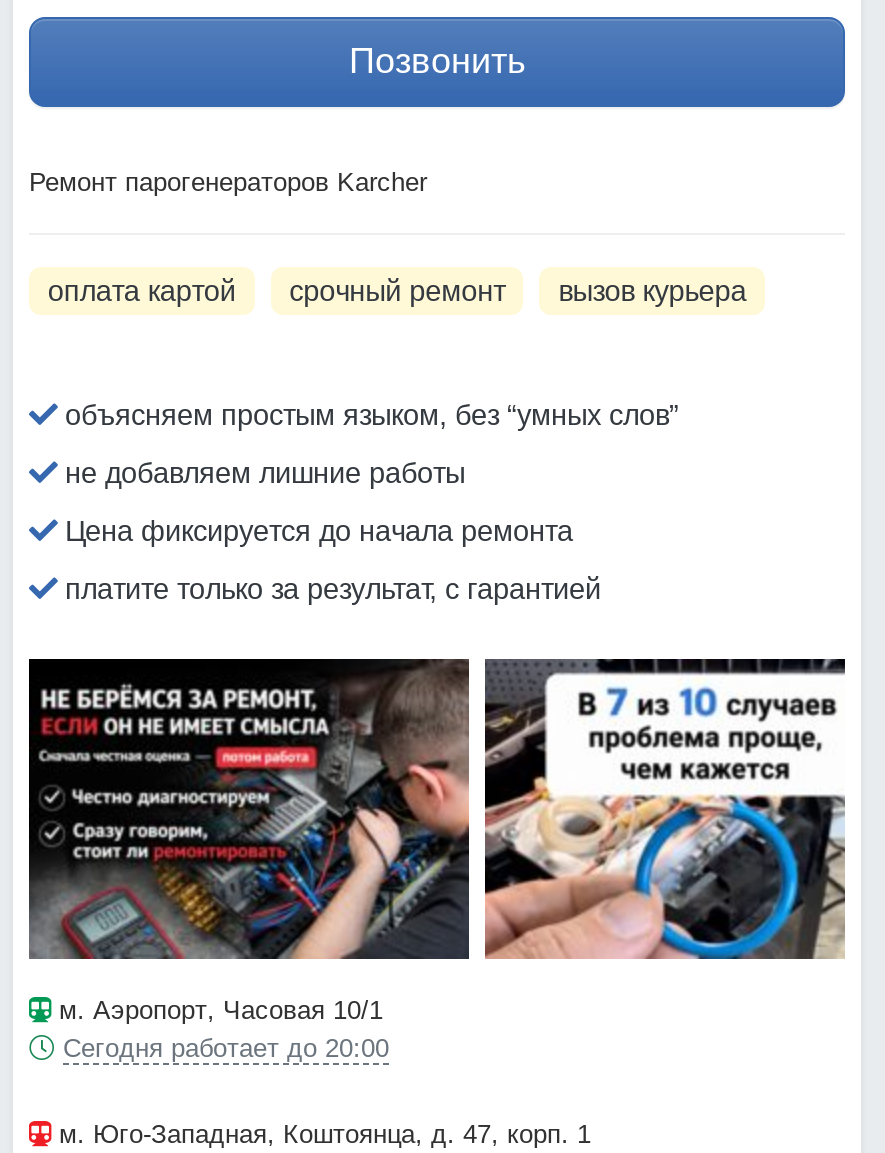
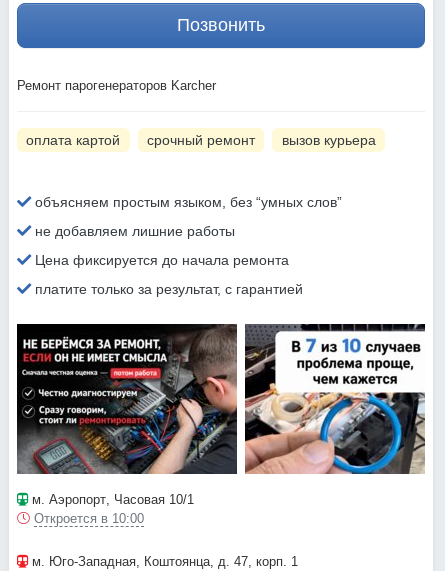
[63,1033,389,1063] Сегодня работает до 20:00 -> [34,511,144,526] Откроется в 10:00

